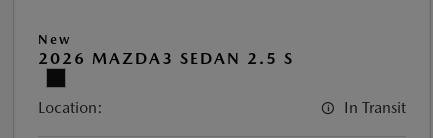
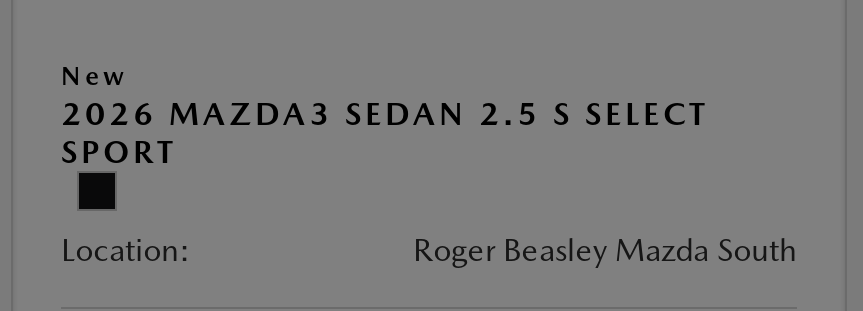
[38,49,294,68] 2026 MAZDA3 SEDAN 2.5 S -> [61,95,709,171] 2026 MAZDA3 SEDAN 2.5 S SELECT | SPORT
[344,98,406,117] In Transit -> [413,231,797,269] Roger Beasley Mazda South

